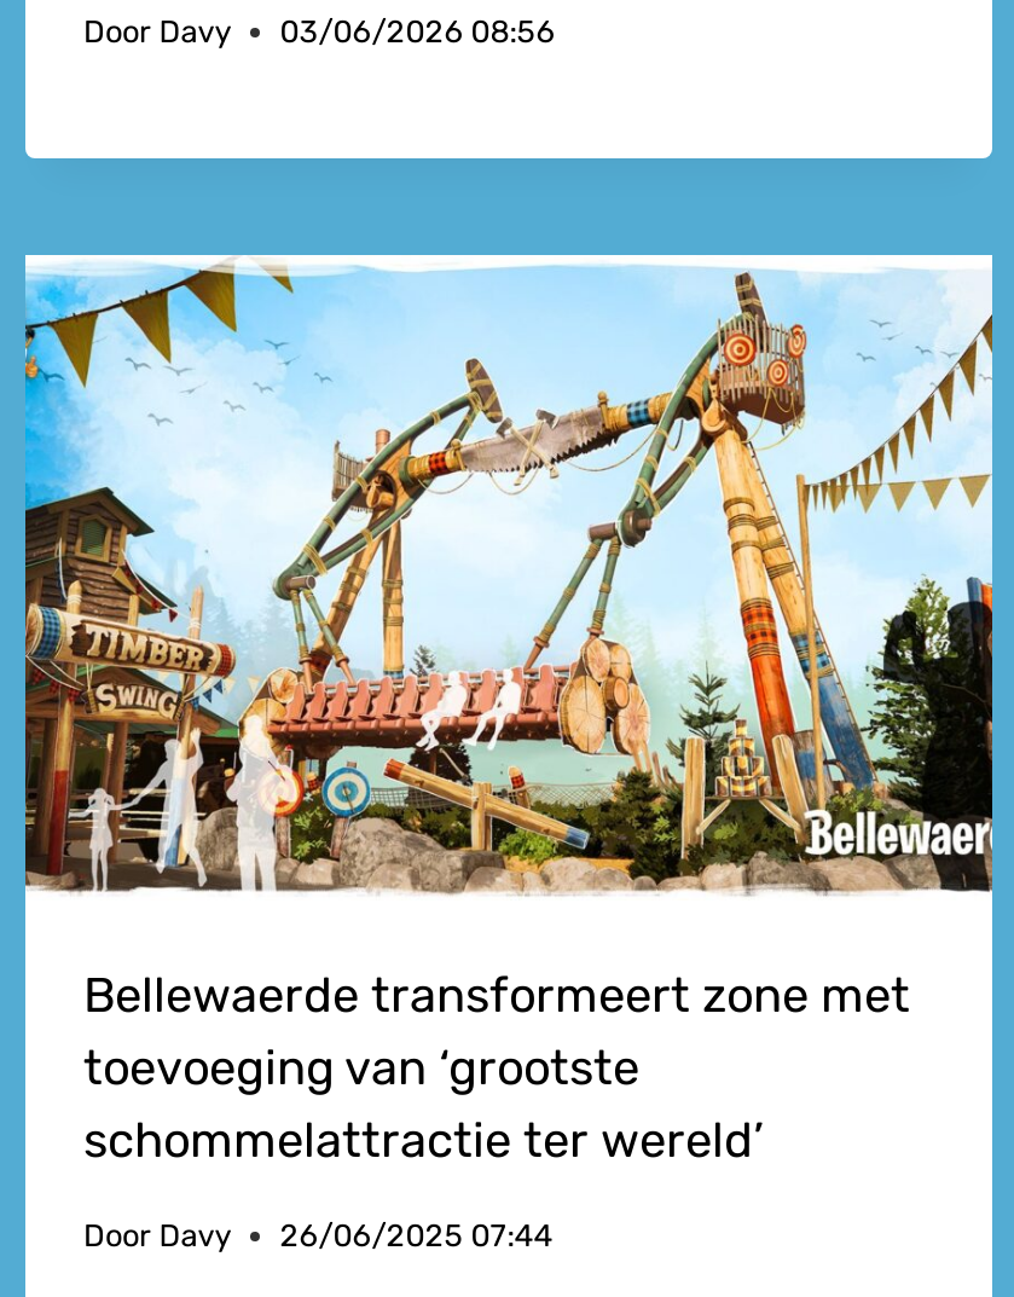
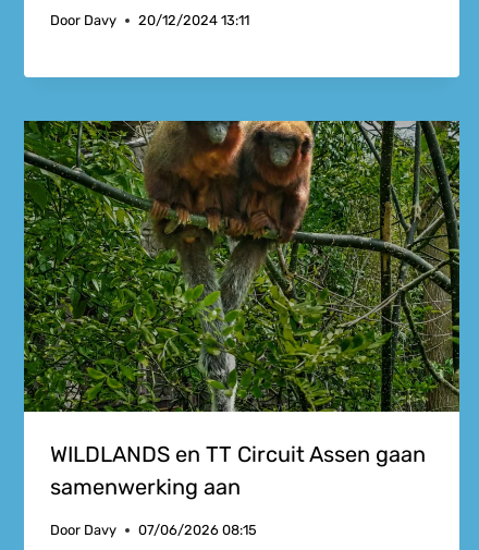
[83,14,555,51] Door Davy 03/06/2026 08:56 -> [50,12,250,29] Door Davy 20/12/2024 13:11
[23,253,995,1169] [image] | Bellewaerde transformeert zone met | toevoeging van ‘grootste | schommelattractie ter wereld’ -> [23,120,460,500] [image] | WILDLANDS en TT Circuit Assen gaan | samenwerking aan
[83,1217,553,1253] Door Davy 26/06/2025 07:44 -> [50,522,257,538] Door Davy 07/06/2026 08:15

